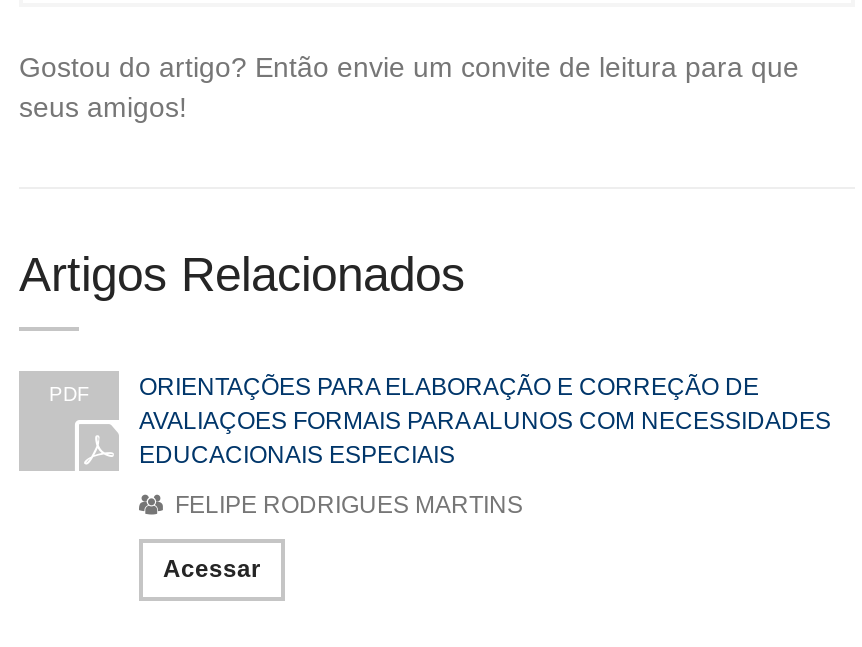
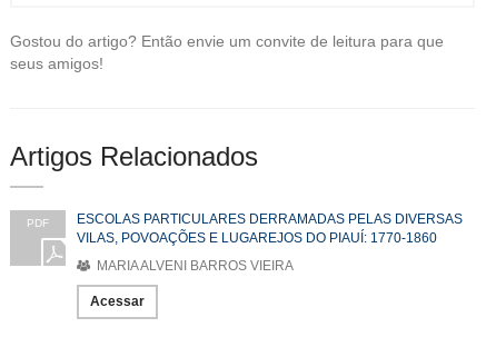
[139,372,831,468] ORIENTAÇÕES PARA ELABORAÇÃO E CORREÇÃO DE | AVALIAÇOES FORMAIS PARA ALUNOS COM NECESSIDADES | EDUCACIONAIS ESPECIAIS -> [77,211,463,245] ESCOLAS PARTICULARES DERRAMADAS PELAS DIVERSAS | VILAS, POVOAÇÕES E LUGAREJOS DO PIAUÍ: 1770-1860
[169,490,523,518] FELIPE RODRIGUES MARTINS -> [93,258,294,273] MARIA ALVENI BARROS VIEIRA

